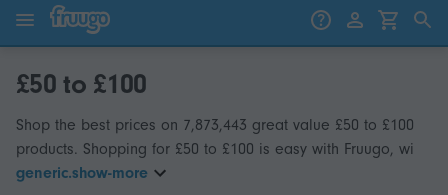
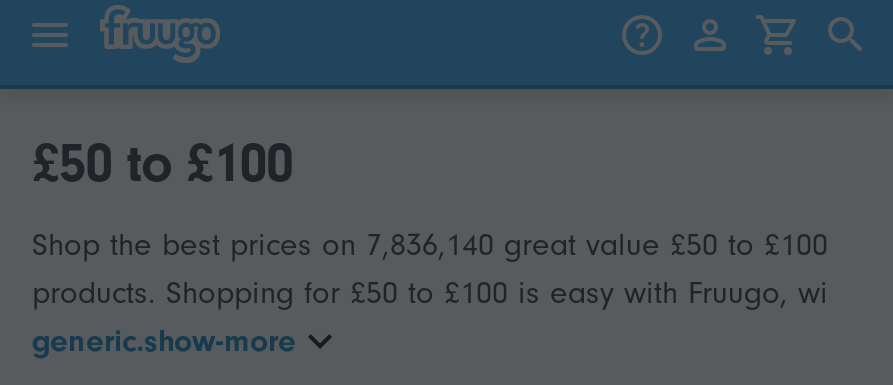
[16,116,414,134] Shop the best prices on 7,873,443 great value £50 to £100 -> [32,227,828,263] Shop the best prices on 7,836,140 great value £50 to £100

